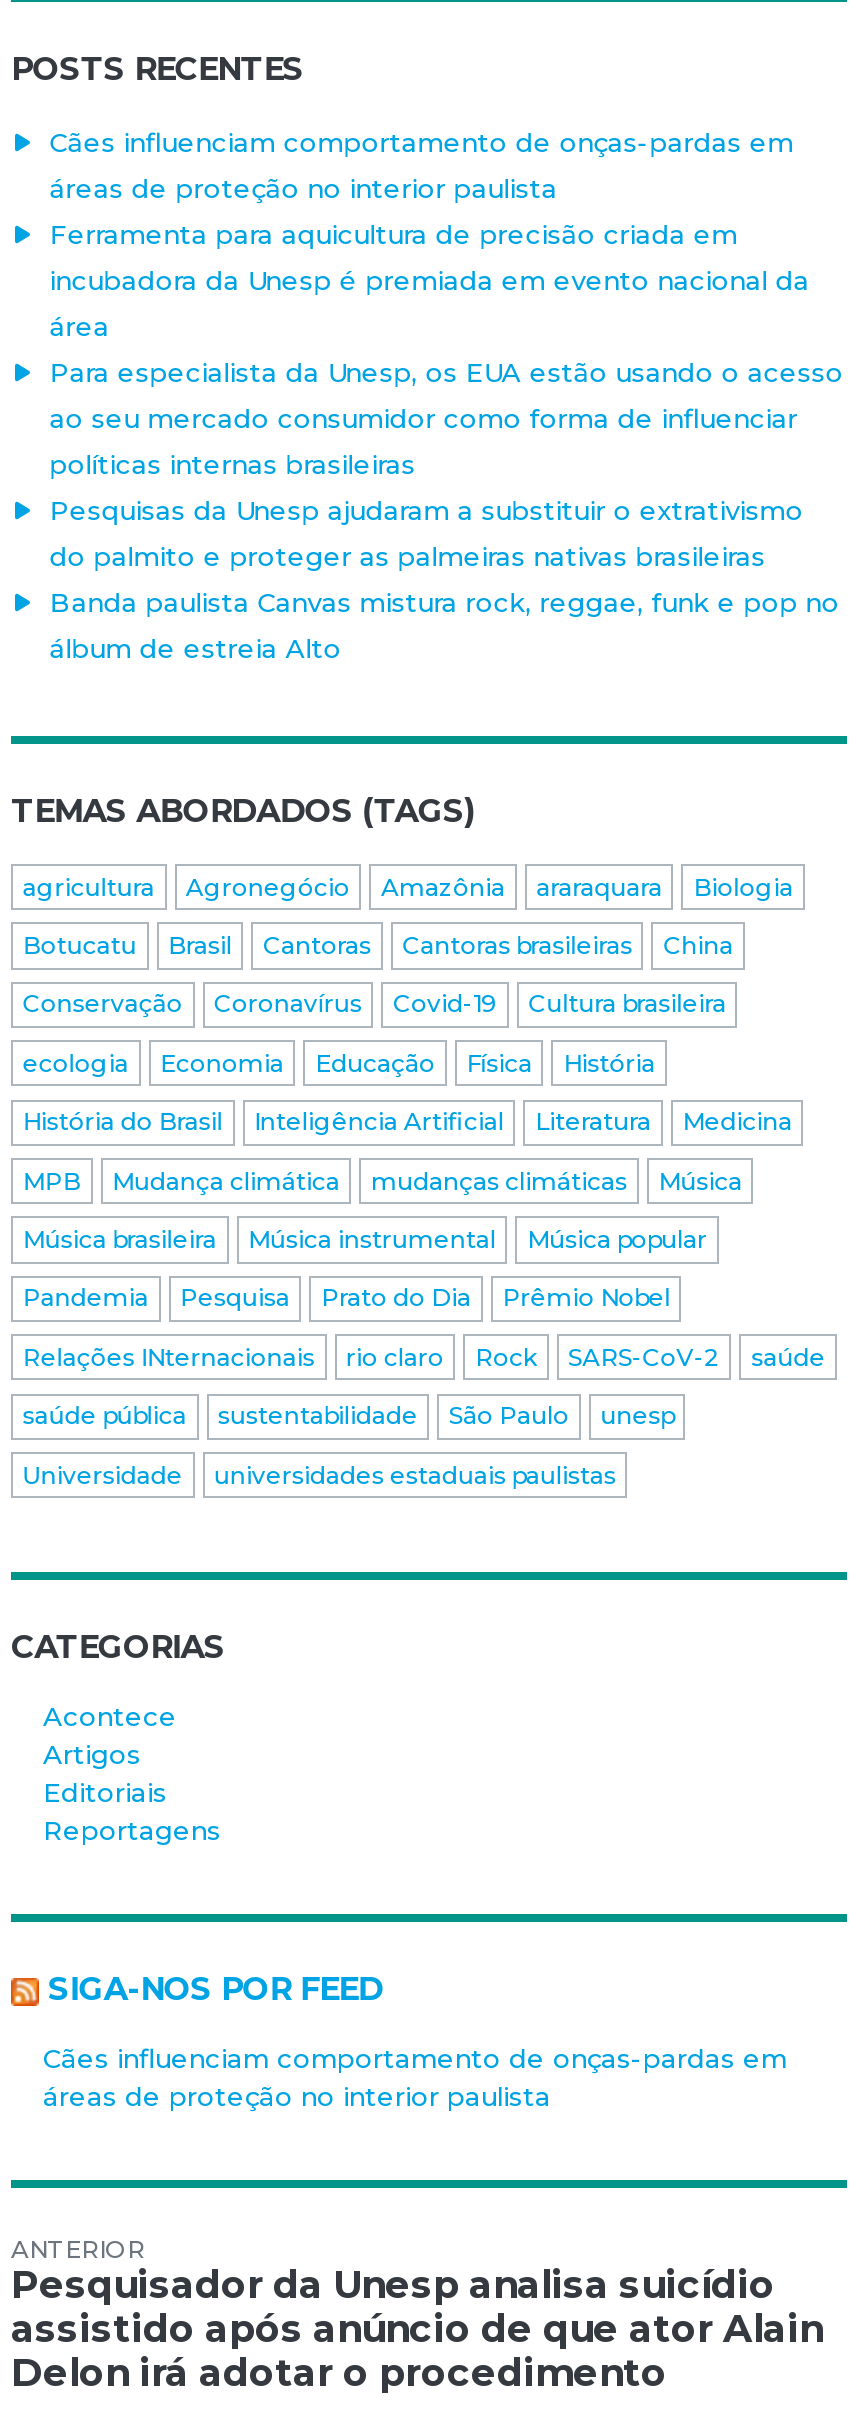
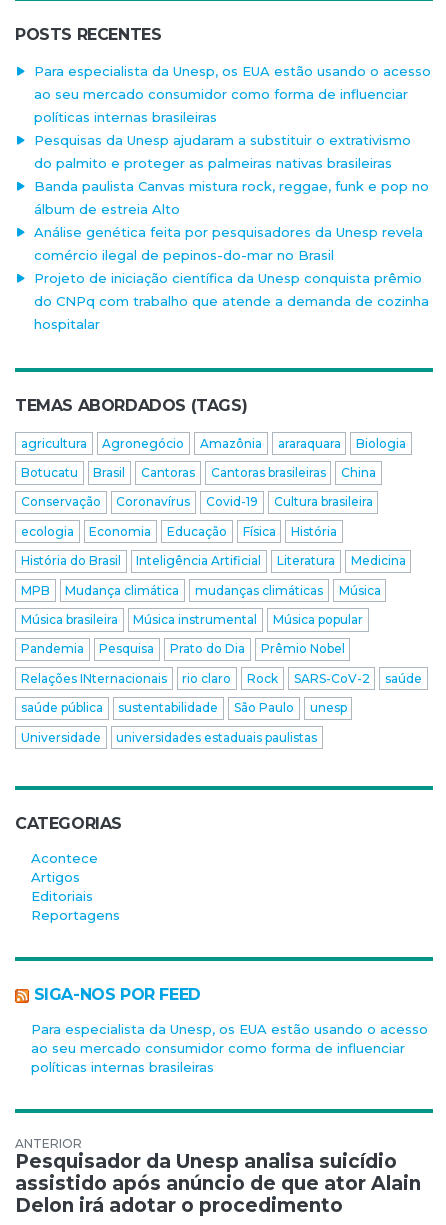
[49,125,809,341] Cães influenciam comportamento de onças-pardas em | áreas de proteção no interior paulista | Ferramenta para aquicultura de precisão criada em | incubadora da Unesp é premiada em evento nacional da | área -> none
moved [49,355,843,663] -> [34,63,431,217]: Para especialista da Unesp, os EUA estão usando o acesso | ao seu mercado consumidor como forma de influenciar | políticas internas brasileiras | Pesquisas da Unesp ajudaram a substituir o extrativismo | do palmito e proteger as palmeiras nativas brasileiras | Banda paulista Canvas mistura rock, reggae, funk e pop no | álbum de estreia Alto
none -> [34,224,429,332] Análise genética feita por pesquisadores da Unesp revela | comércio ilegal de pepinos-do-mar no Brasil | Projeto de iniciação científica da Unesp conquista prêmio | do CNPq com trabalho que atende a demanda de cozinha | hospitalar
[43,2042,787,2112] Cães influenciam comportamento de onças-pardas em | áreas de proteção no interior paulista -> [31,1021,428,1075] Para especialista da Unesp, os EUA estão usando o acesso | ao seu mercado consumidor como forma de influenciar | políticas internas brasileiras

